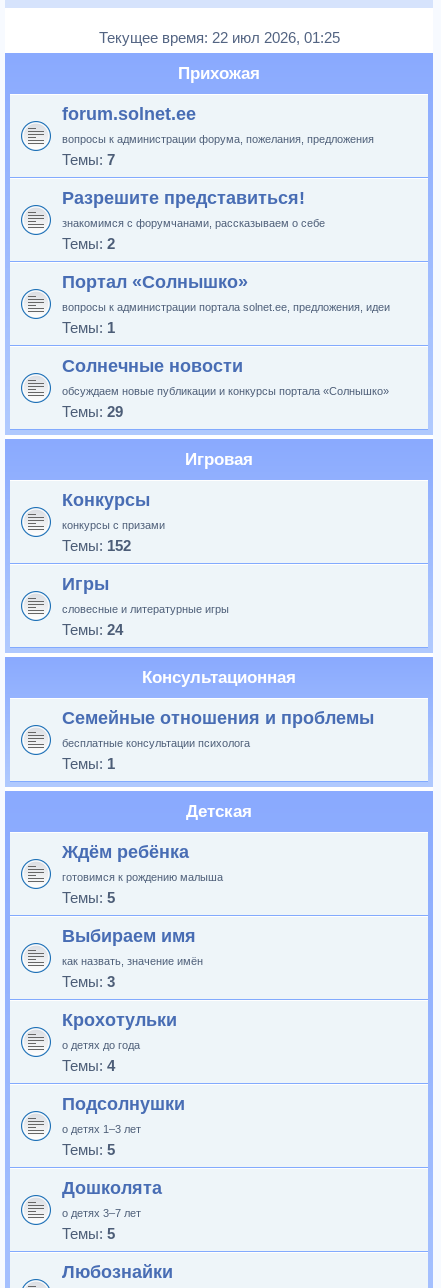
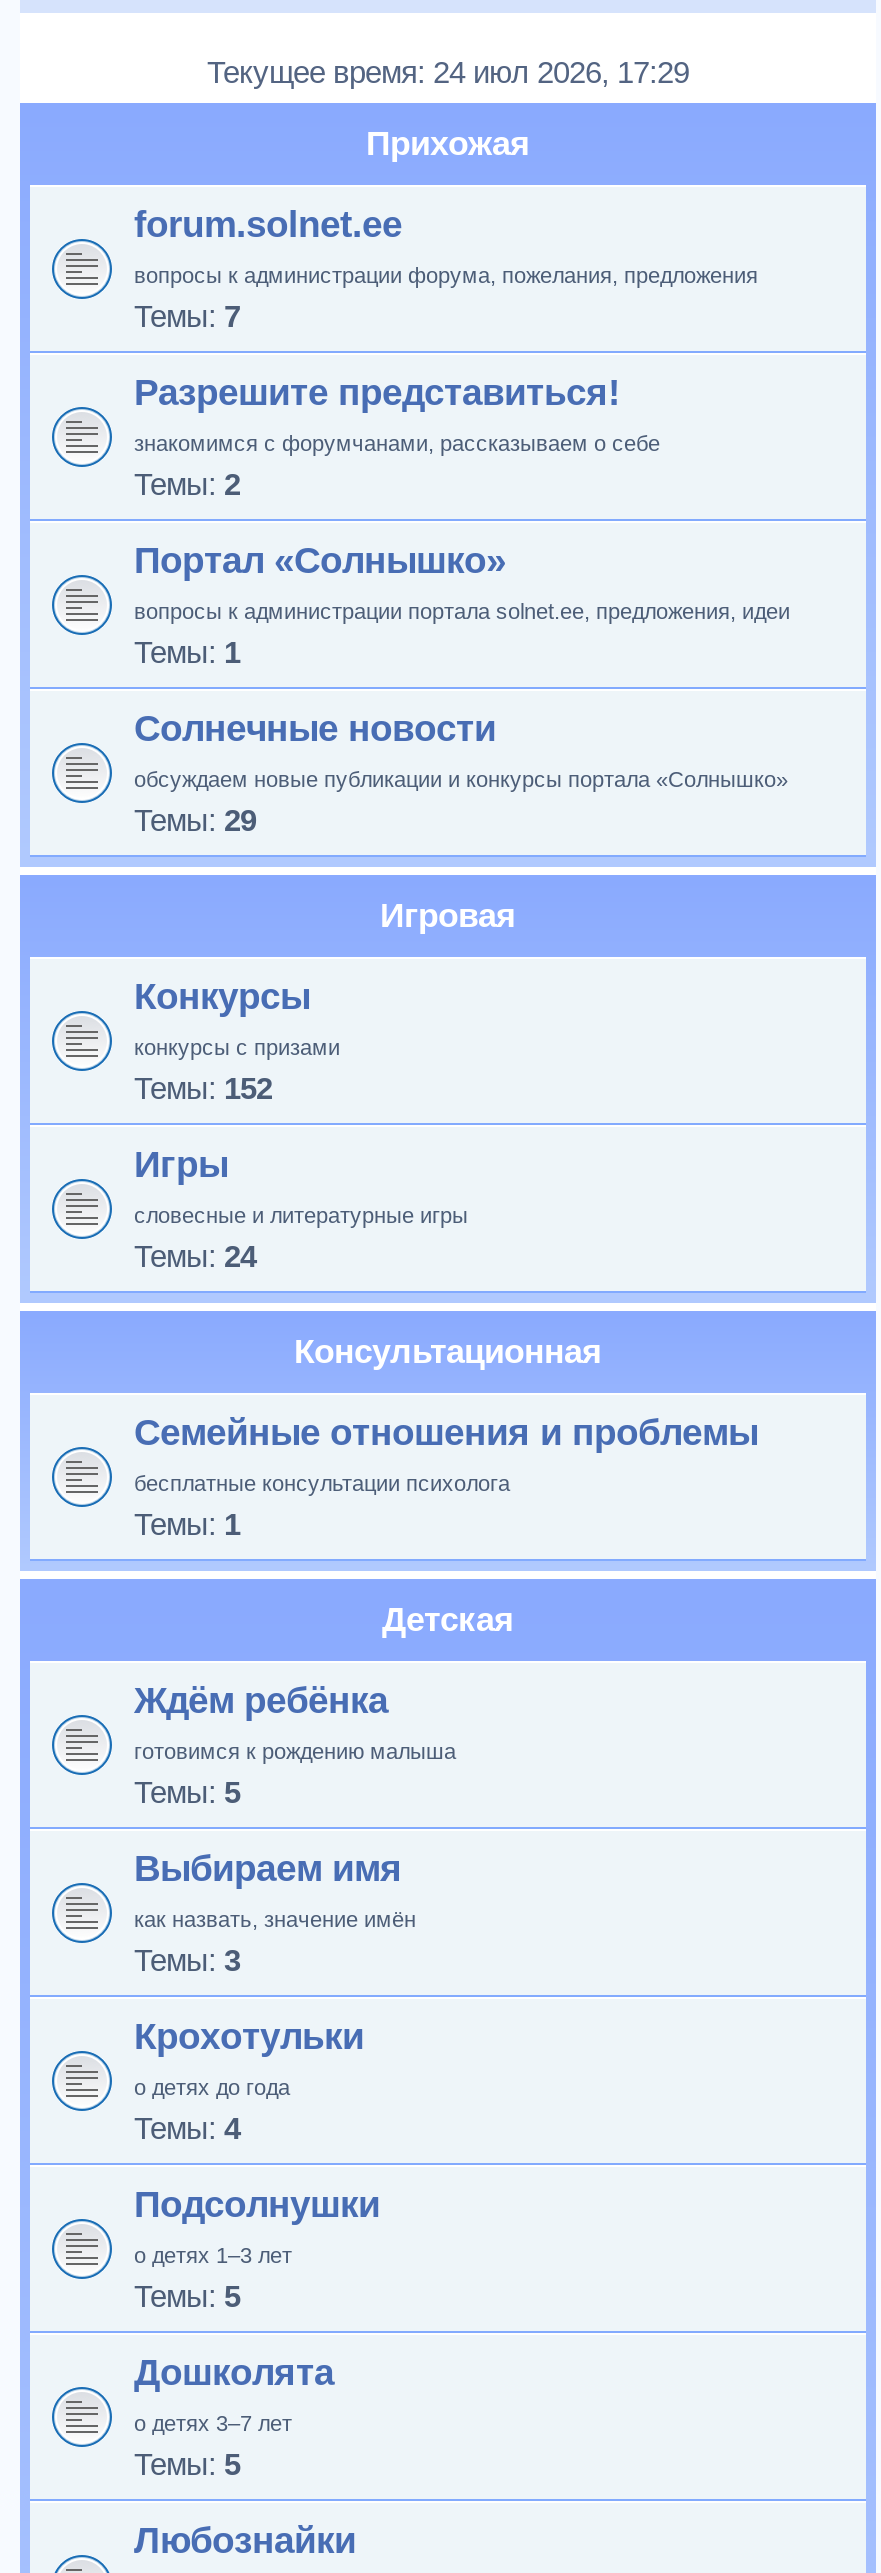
[98,29,339,46] Текущее время: 22 июл 2026, 01:25 -> [207,55,689,89] Текущее время: 24 июл 2026, 17:29

